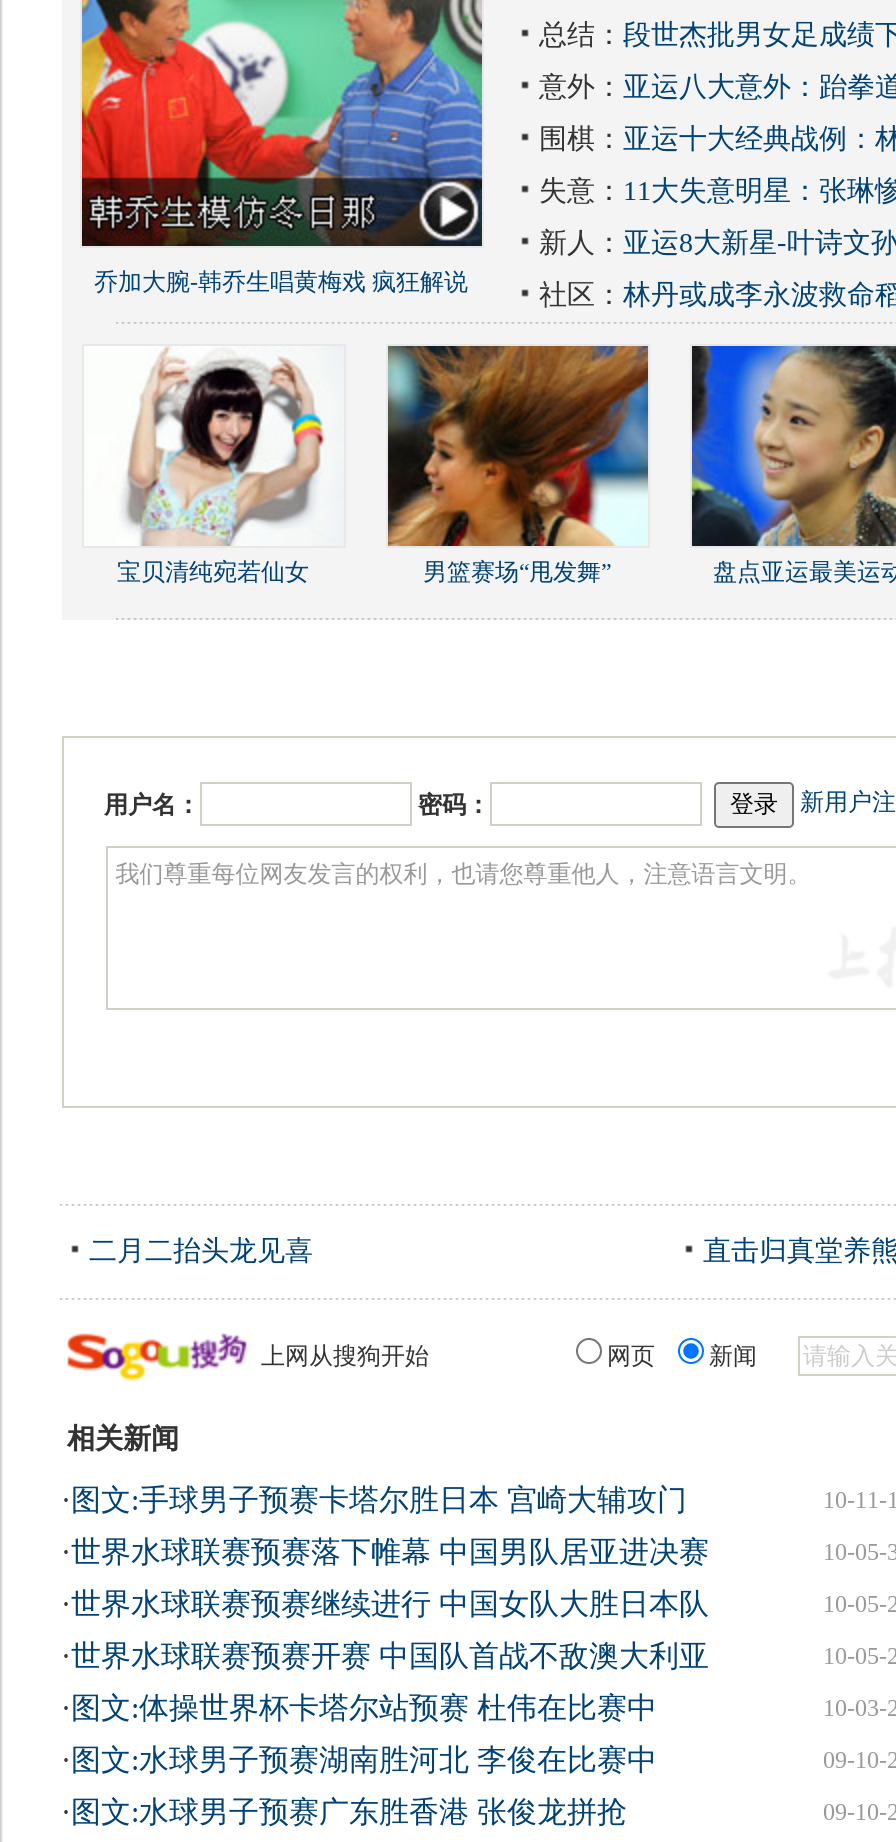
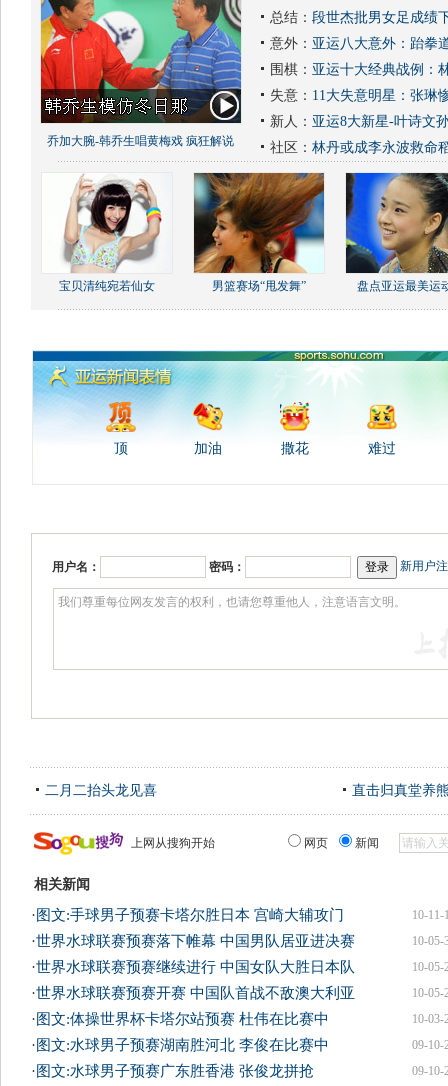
none -> [32,350,445,456] [image] | 顶 | 加油 | 撒花 | 难过

